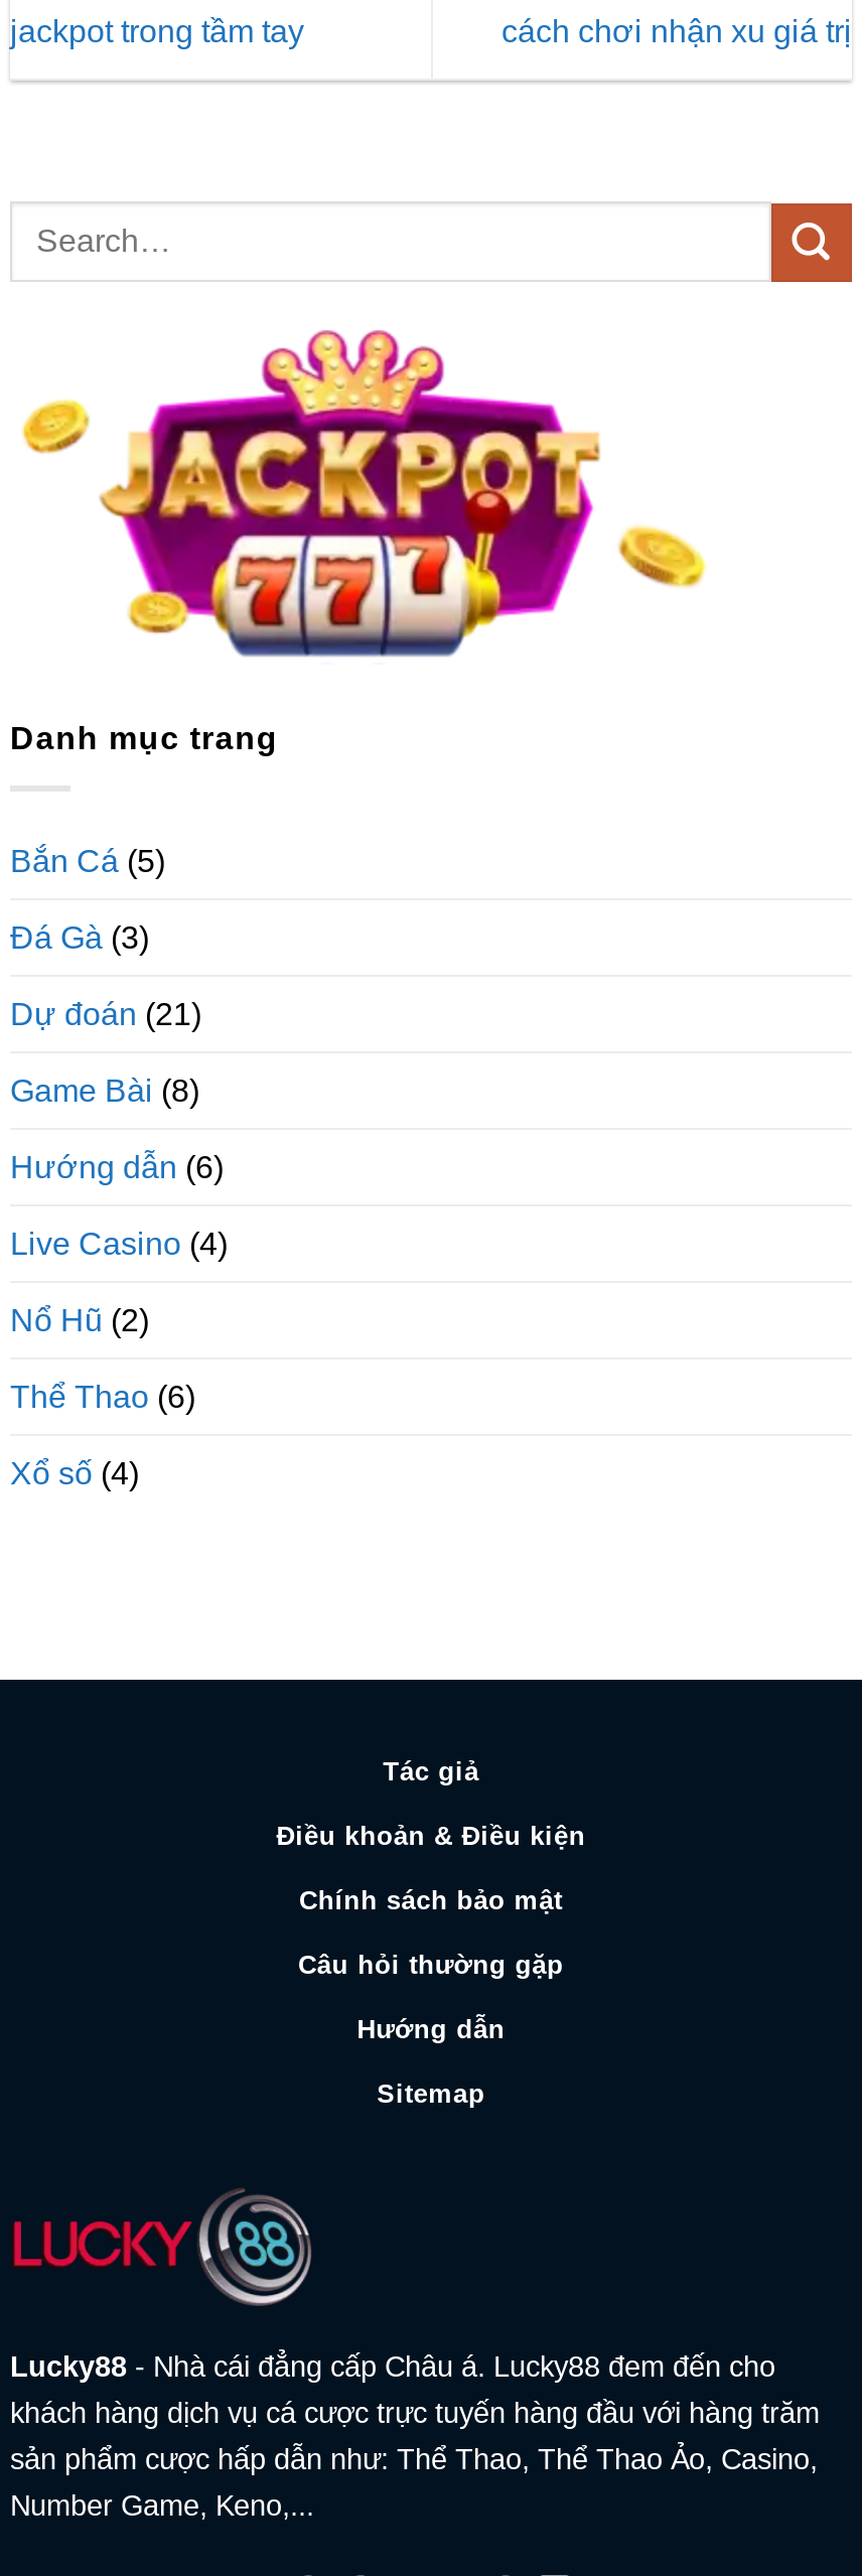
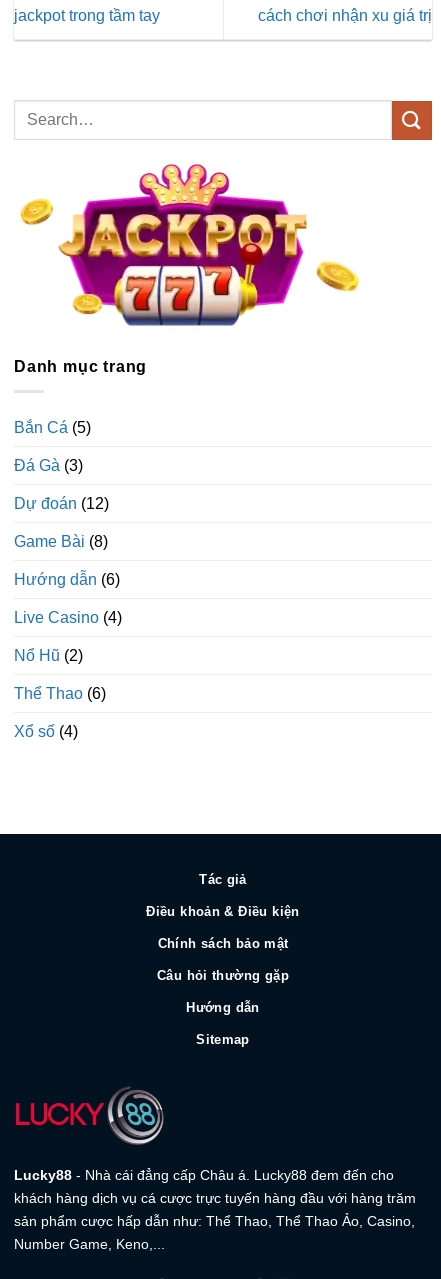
[10,995,201,1029] Dự đoán (21) -> [14,494,109,511] Dự đoán (12)

